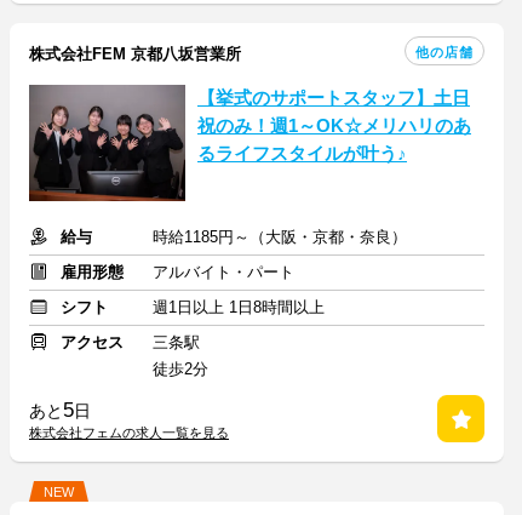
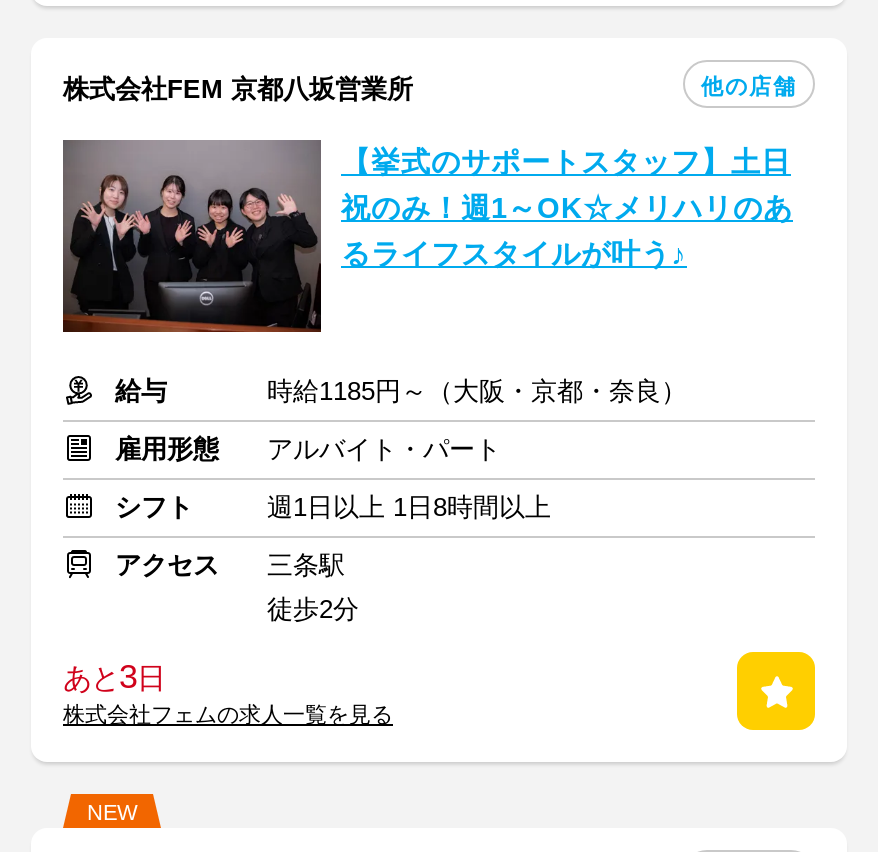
[29,399,91,422] あと5日 -> [63,658,165,696] あと3日

